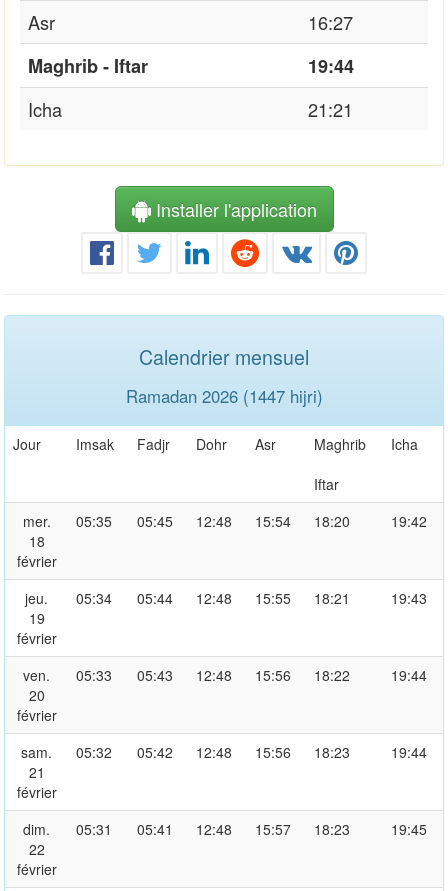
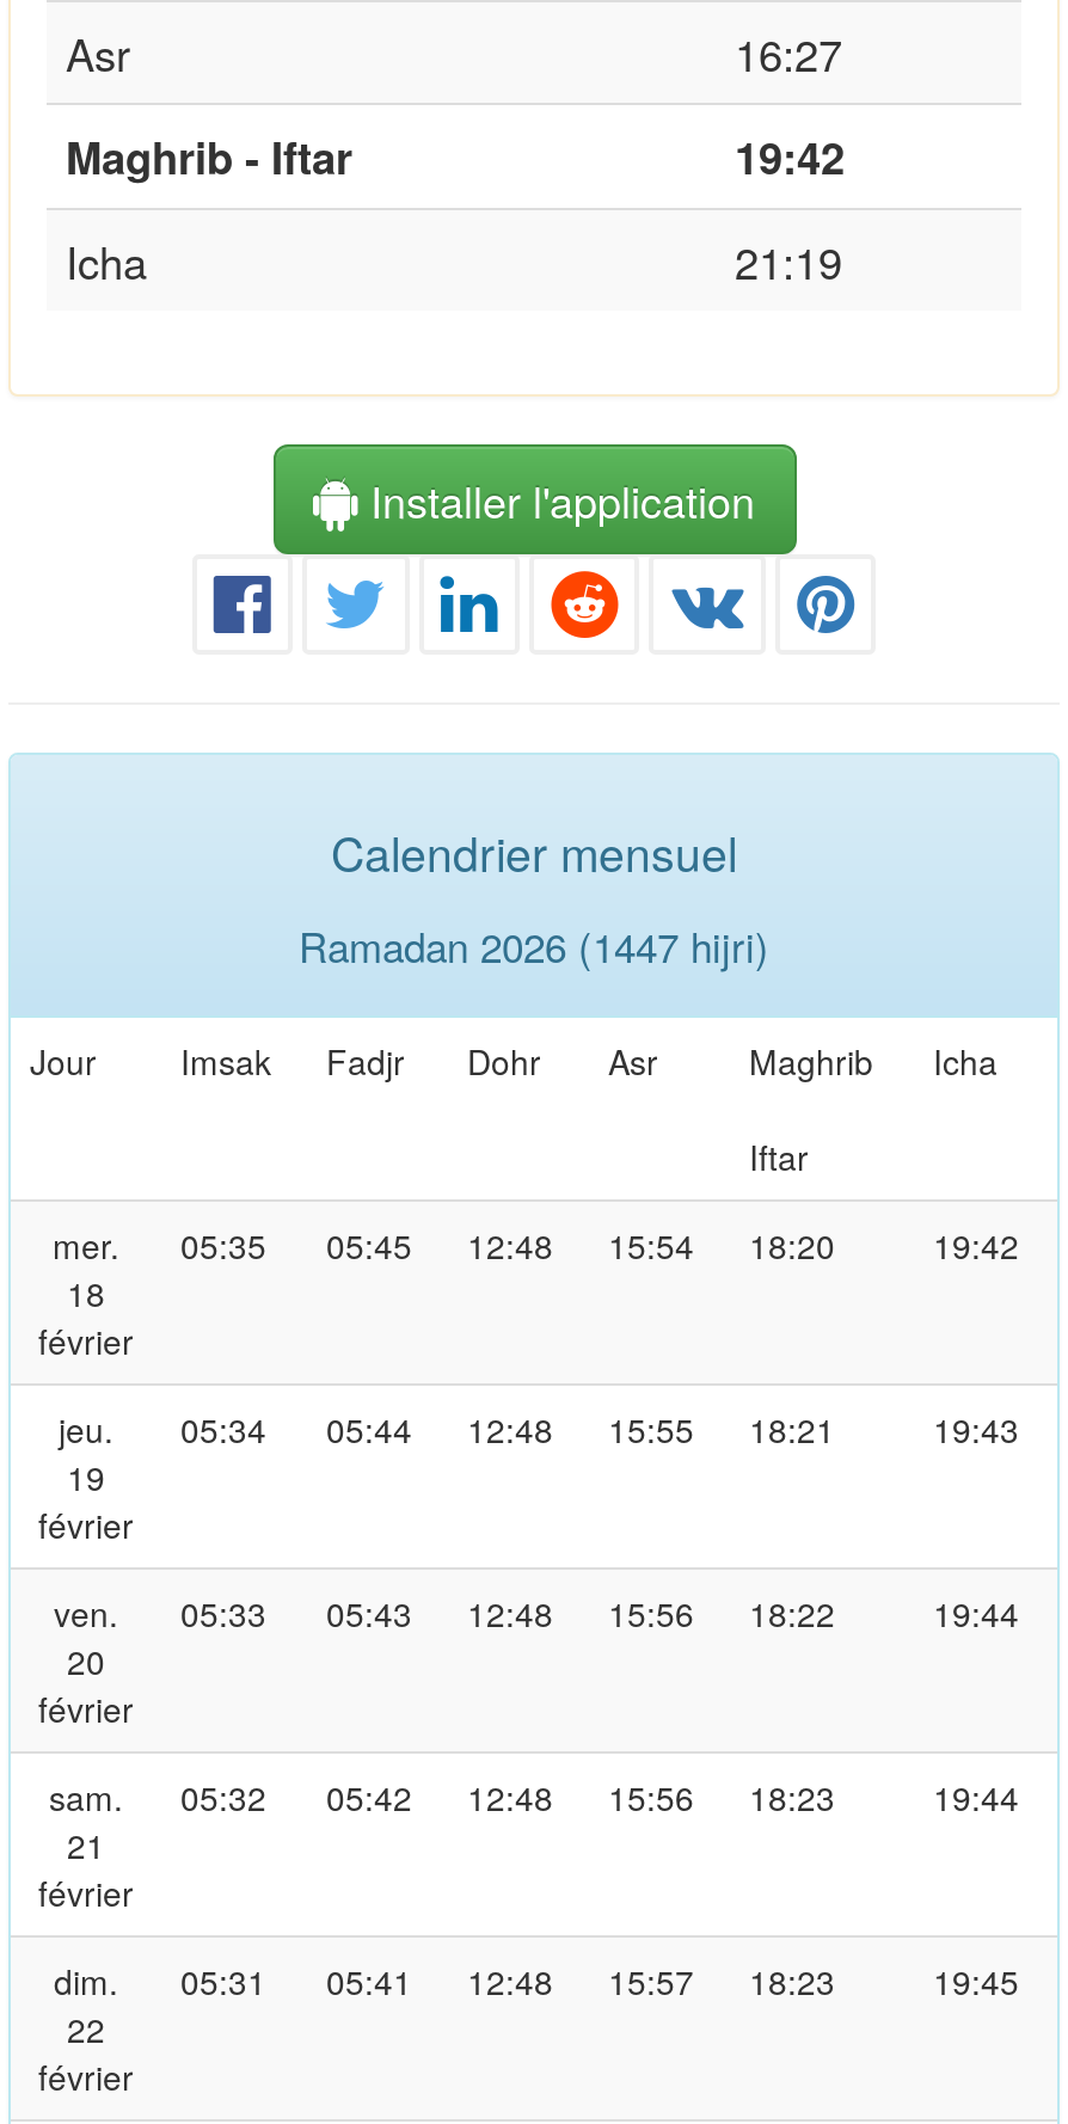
[308,53,354,79] 19:44 -> [735,126,845,188] 19:42
[308,96,353,122] 21:21 -> [735,228,842,291] 21:19

